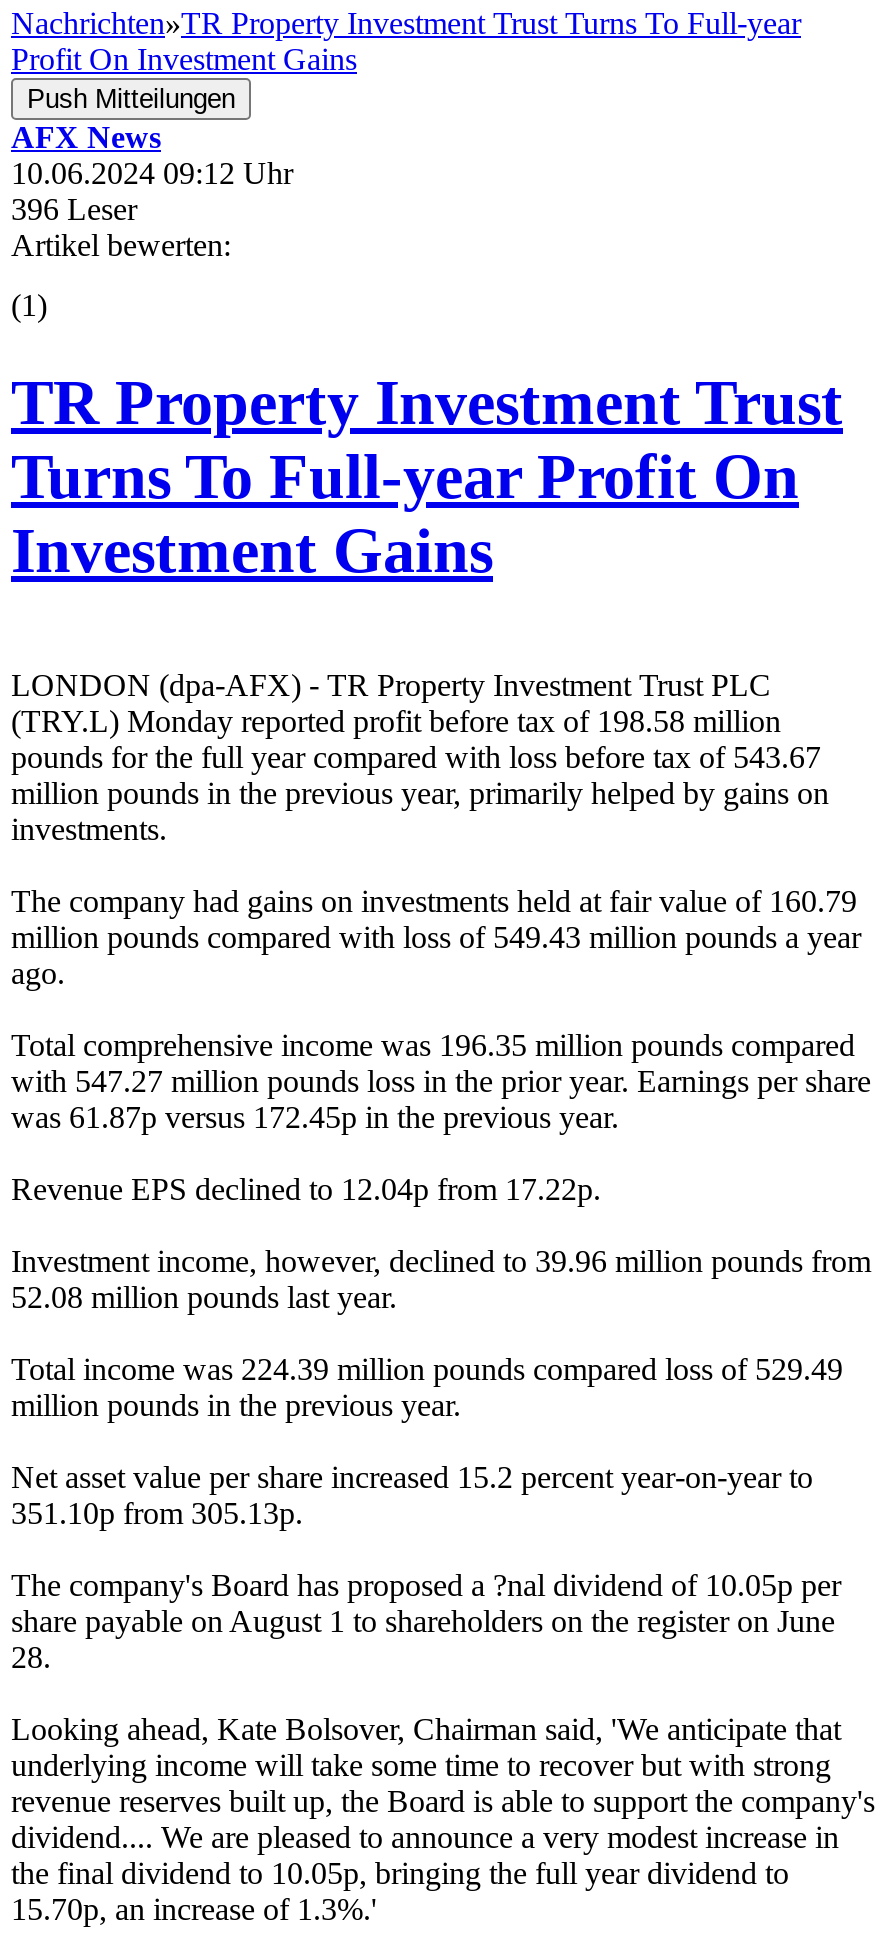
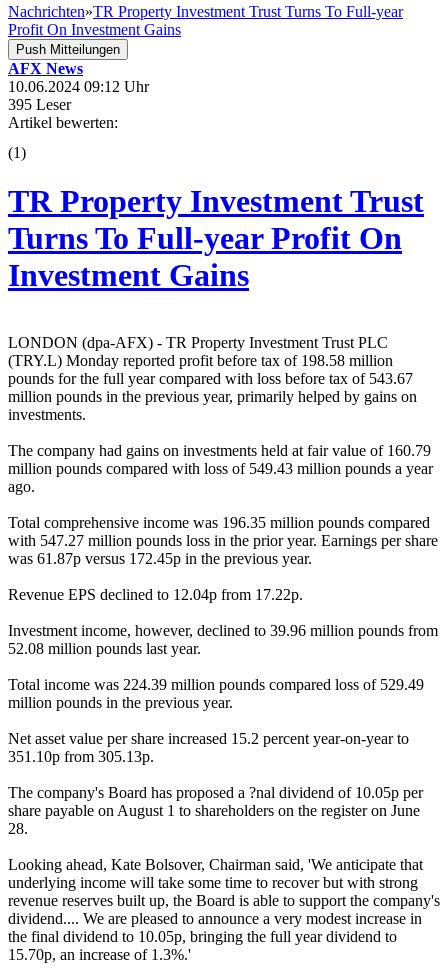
[11,192,137,226] 396 Leser -> [8,96,71,113] 395 Leser

